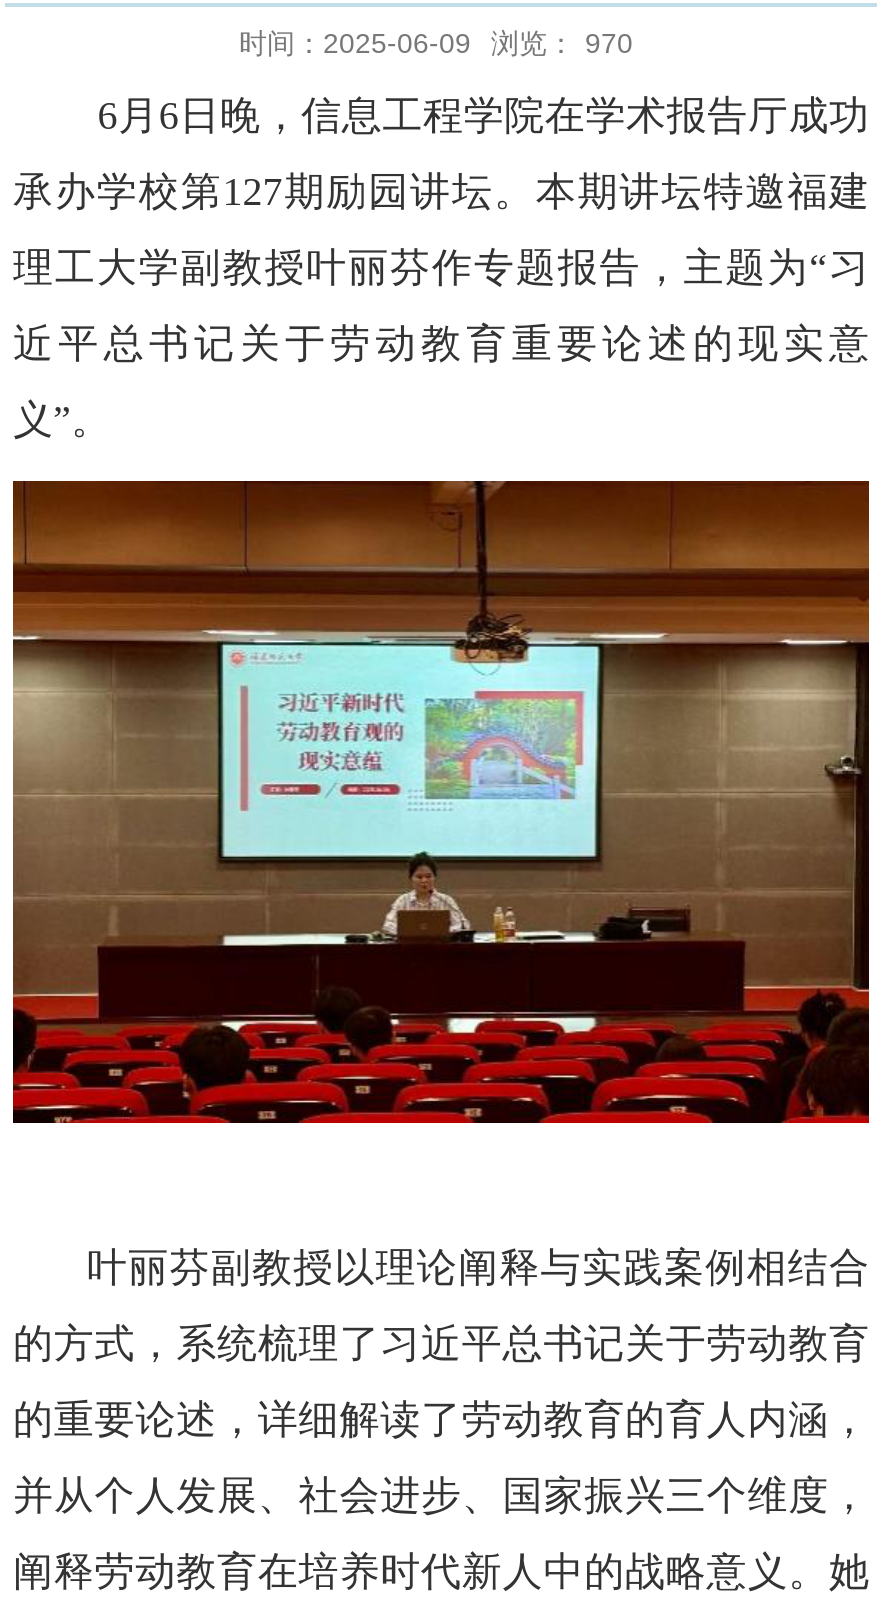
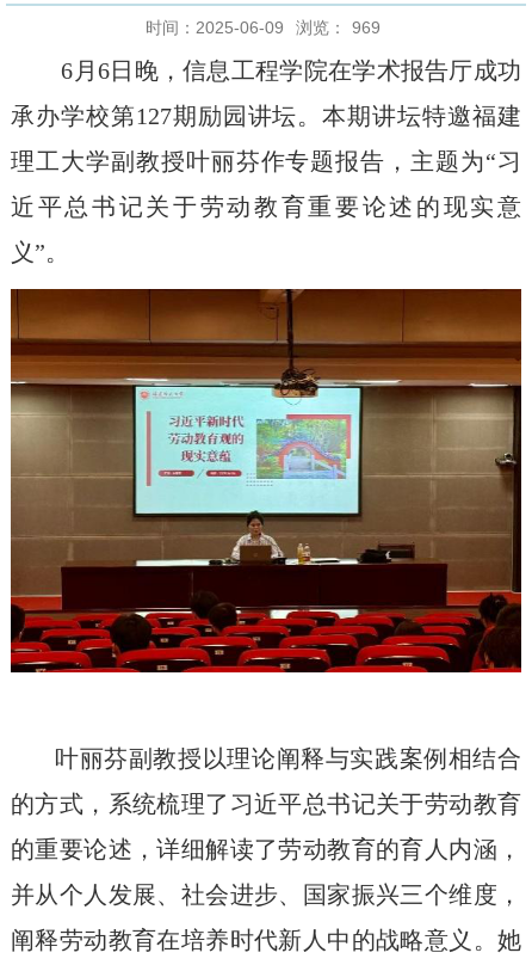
[239,27,633,59] 时间：2025-06-09 浏览： 970 -> [146,18,381,37] 时间：2025-06-09 浏览： 969

